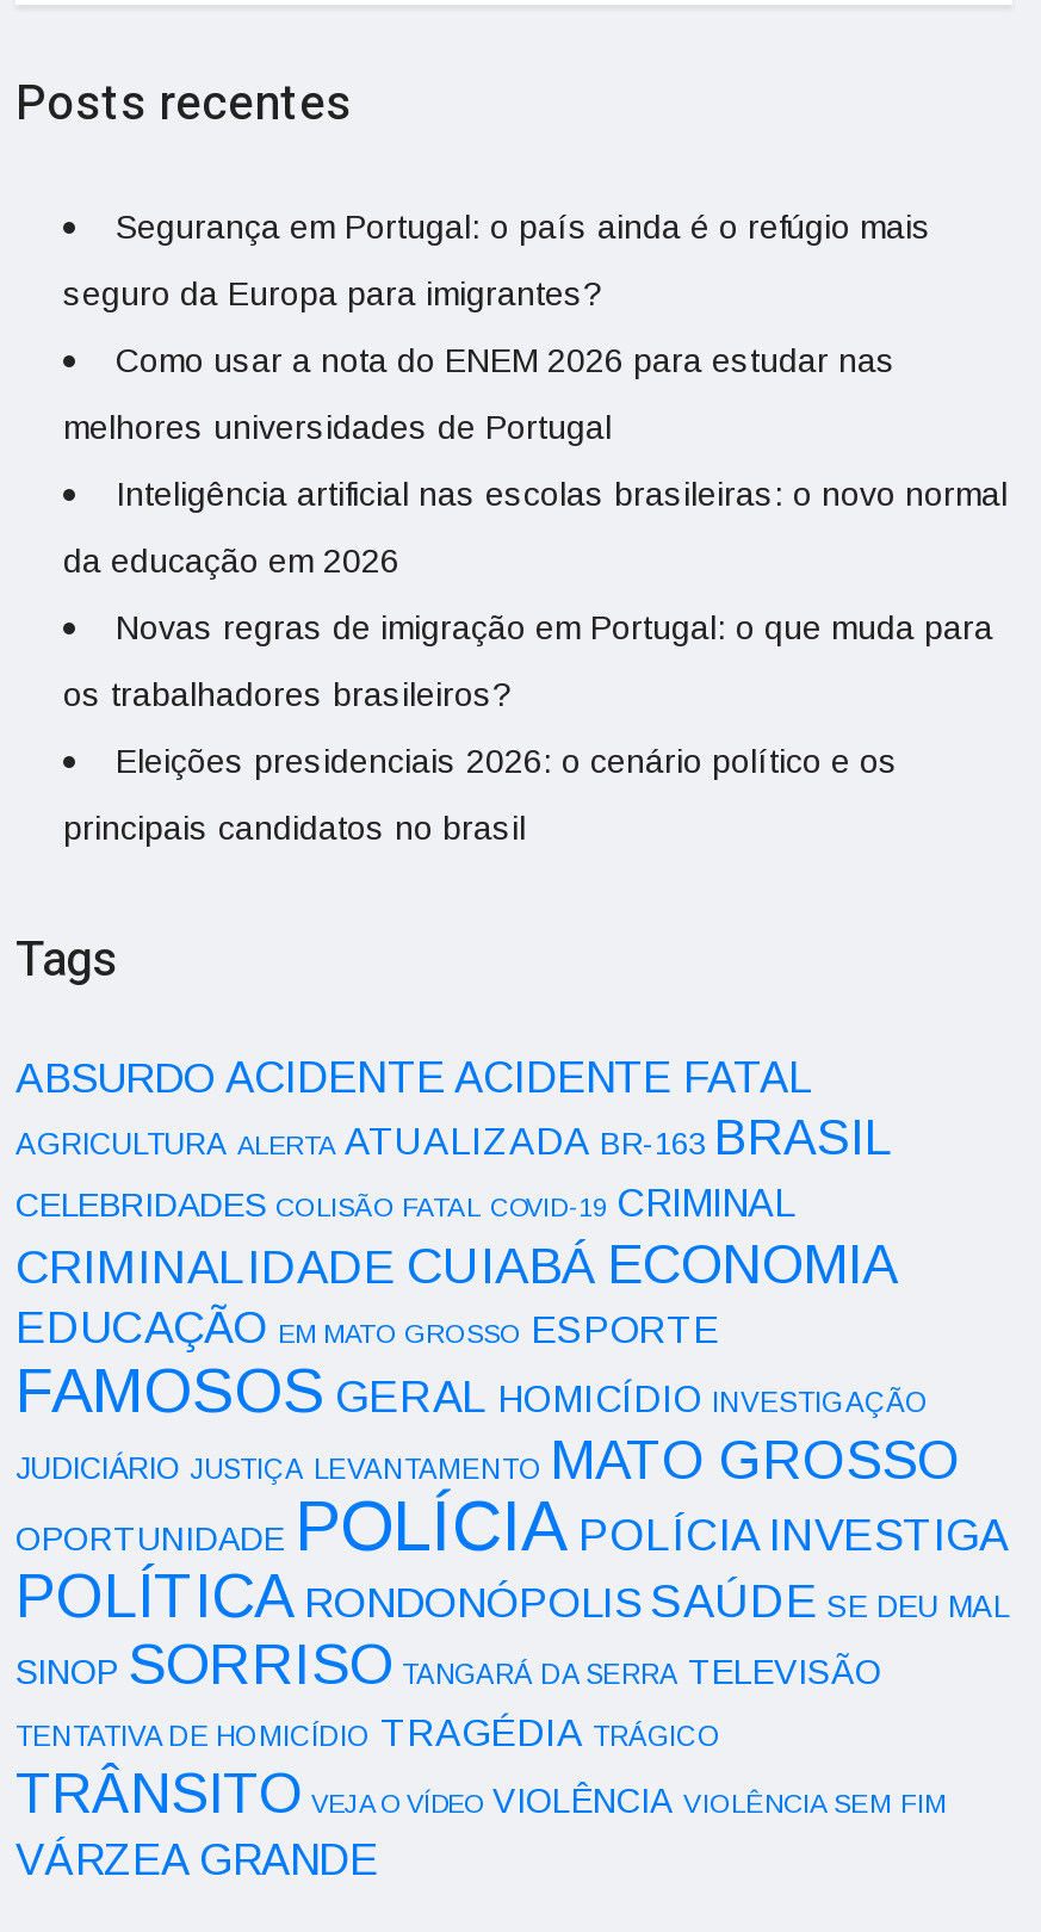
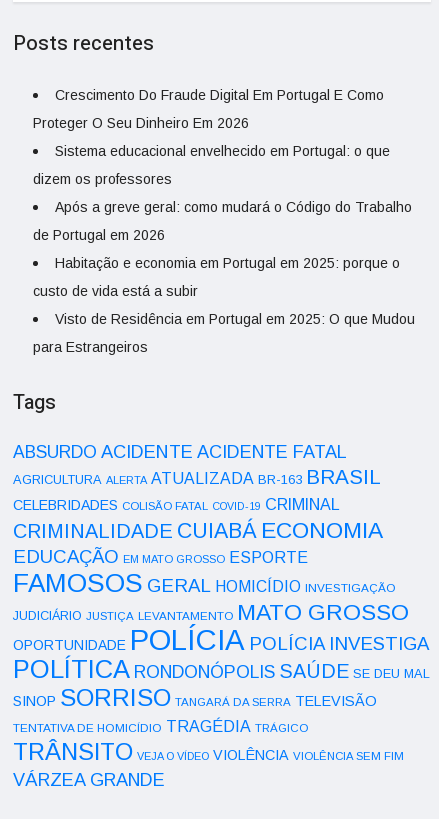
[116,208,931,246] Segurança em Portugal: o país ainda é o refúgio mais -> [55,87,384,103] Crescimento Do Fraude Digital Em Portugal E Como
[63,275,602,313] seguro da Europa para imigrantes? -> [33,115,249,131] Proteger O Seu Dinheiro Em 2026
[116,341,896,379] Como usar a nota do ENEM 2026 para estudar nas -> [55,143,390,159] Sistema educacional envelhecido em Portugal: o que
[63,408,612,446] melhores universidades de Portugal -> [33,171,172,187] dizem os professores
[116,475,1008,513] Inteligência artificial nas escolas brasileiras: o novo normal -> [55,199,412,215] Após a greve geral: como mudará o Código do Trabalho
[63,542,399,580] da educação em 2026 -> [33,227,165,243] de Portugal em 2026
[116,608,993,647] Novas regras de imigração em Portugal: o que muda para -> [55,255,400,271] Habitação e economia em Portugal em 2025: porque o
[63,675,512,713] os trabalhadores brasileiros? -> [33,283,198,299] custo de vida está a subir
[116,742,898,780] Eleições presidenciais 2026: o cenário político e os -> [55,311,415,327] Visto de Residência em Portugal em 2025: O que Mudou
[63,809,526,847] principais candidatos no brasil -> [33,339,148,355] para Estrangeiros

